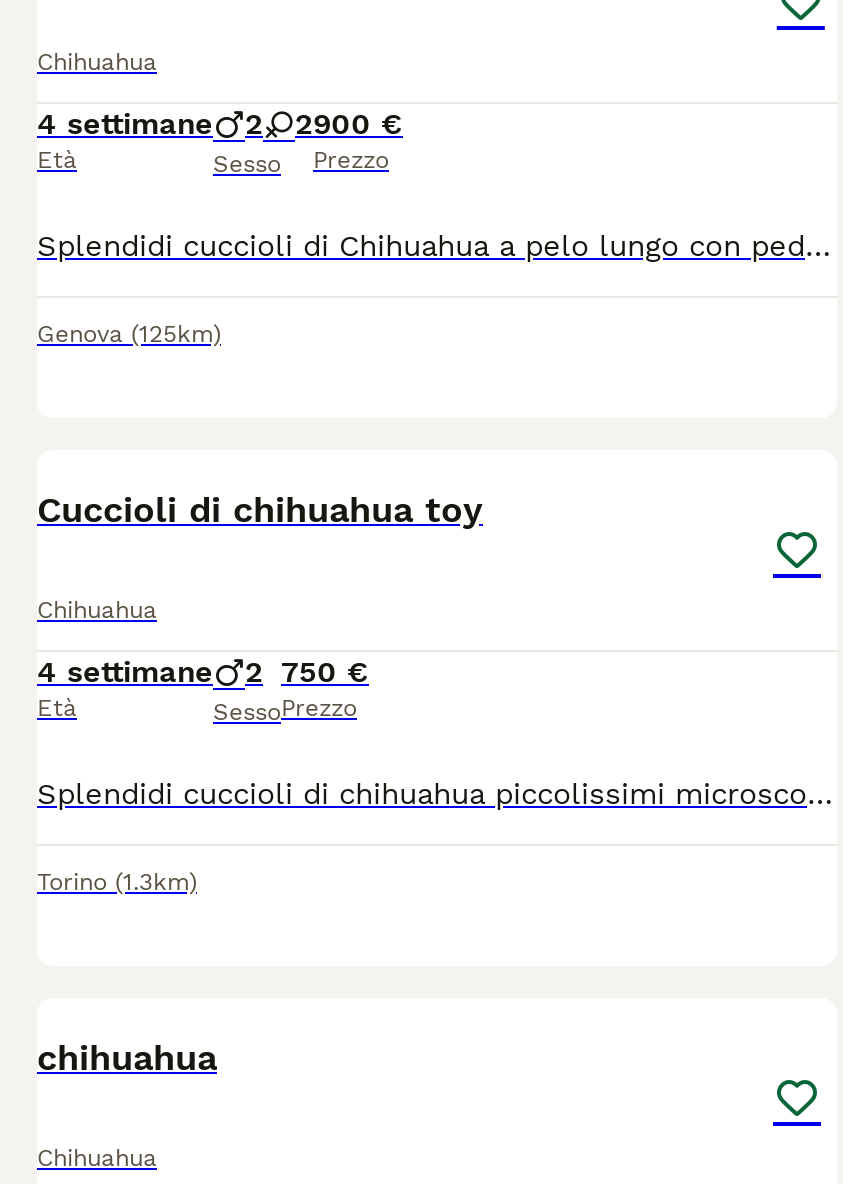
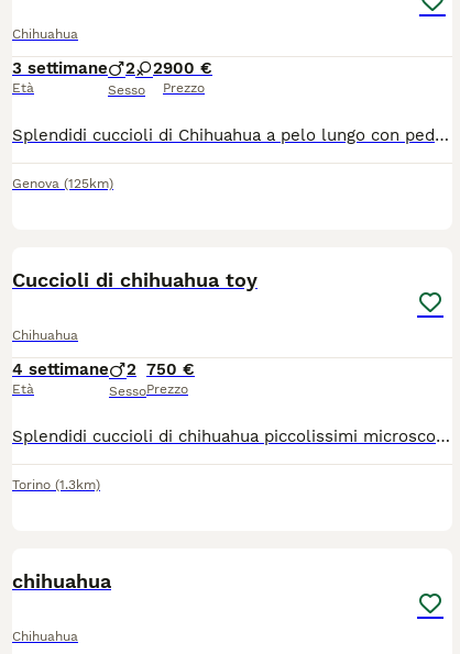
[37,106,403,142] 4 settimane 2 2 900 € -> [12,58,212,78] 3 settimane 2 2 900 €

